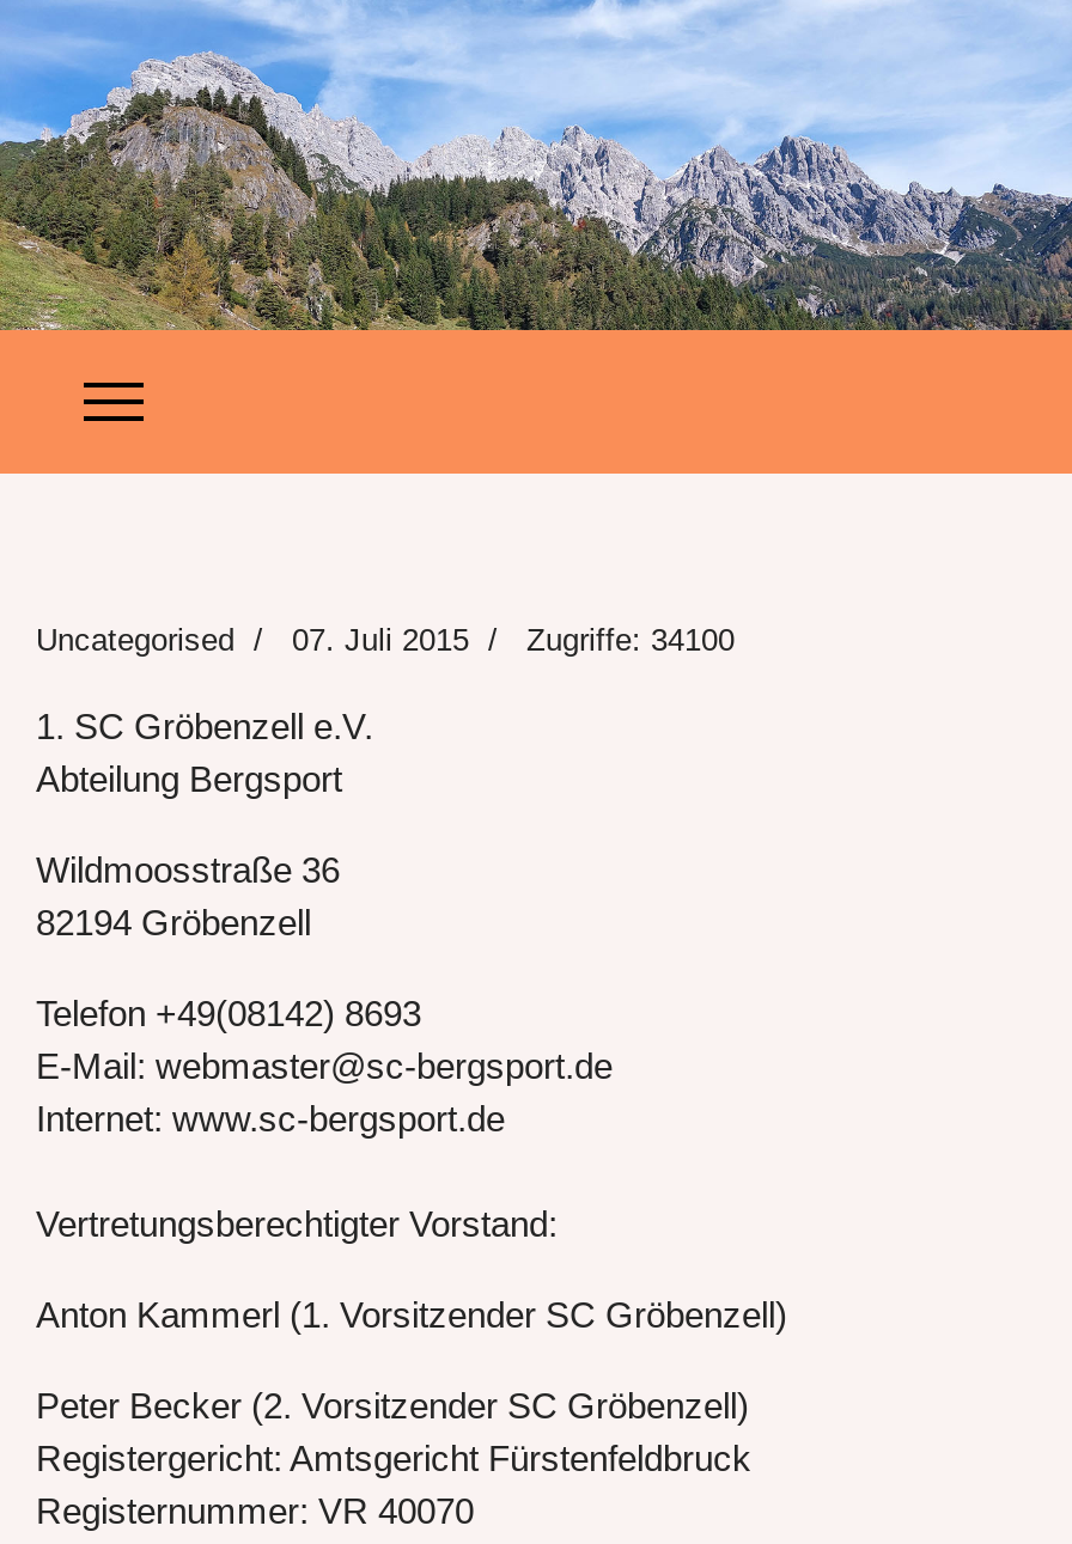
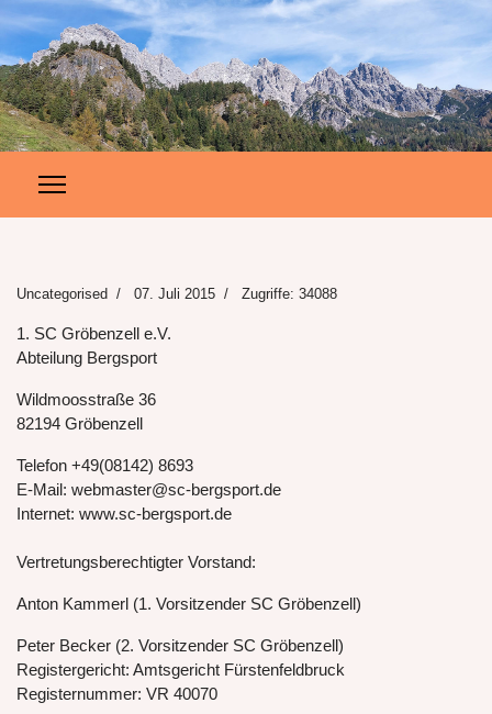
[36,623,735,659] Uncategorised 07. Juli 2015 Zugriffe: 34100 -> [16,286,337,303] Uncategorised 07. Juli 2015 Zugriffe: 34088

